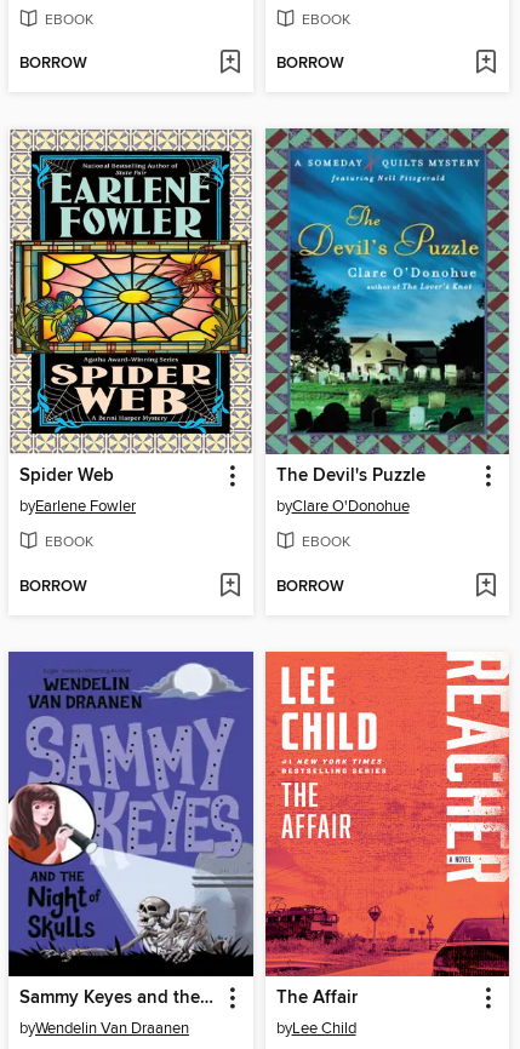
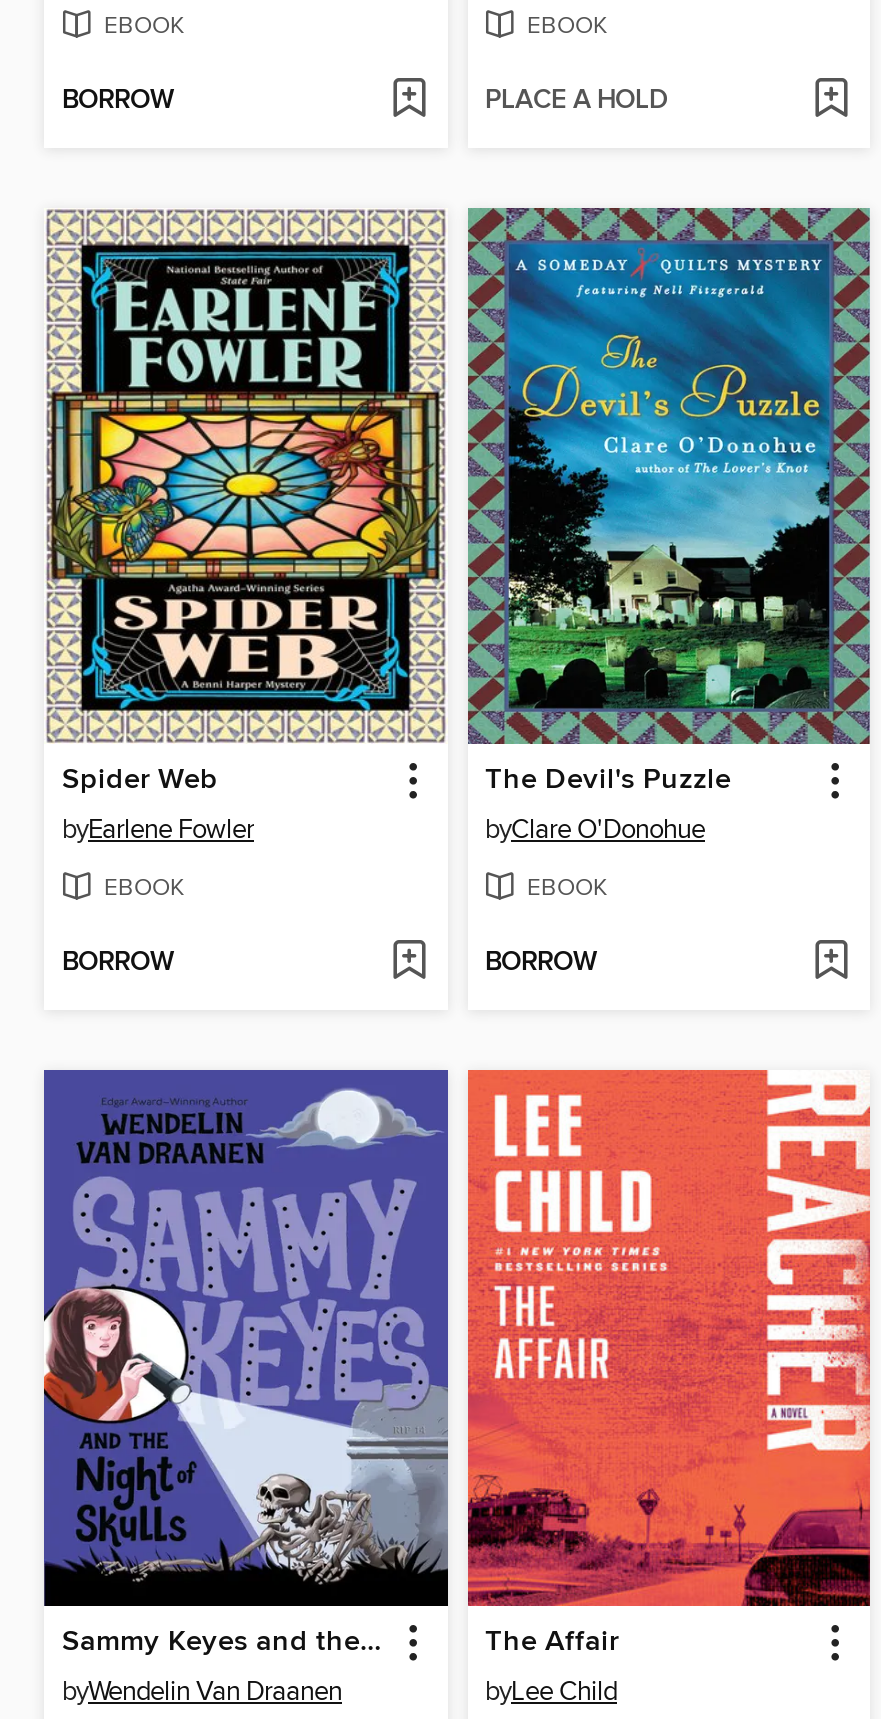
[276,54,344,74] BORROW -> [485,84,667,118] PLACE A HOLD

